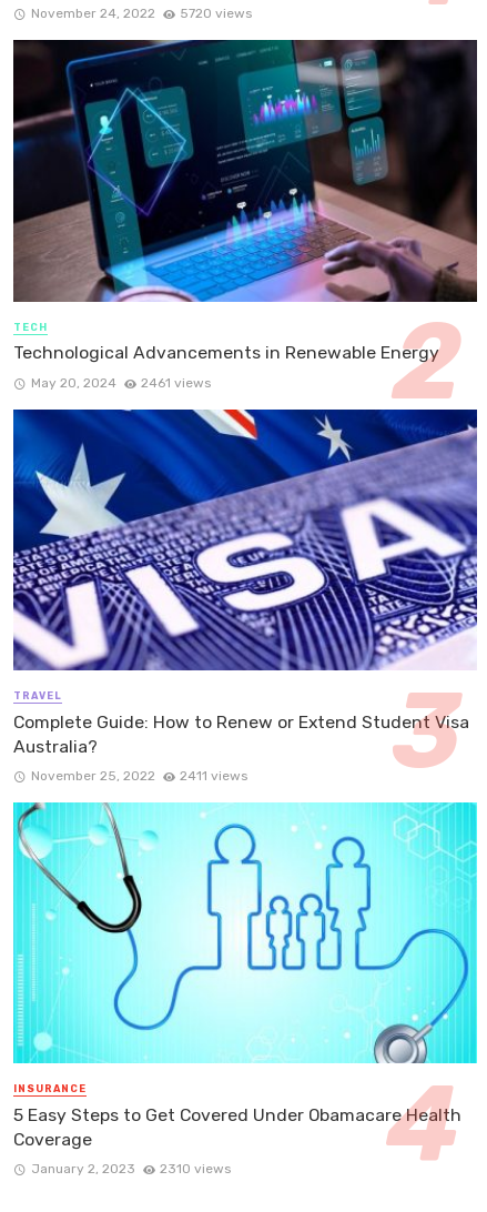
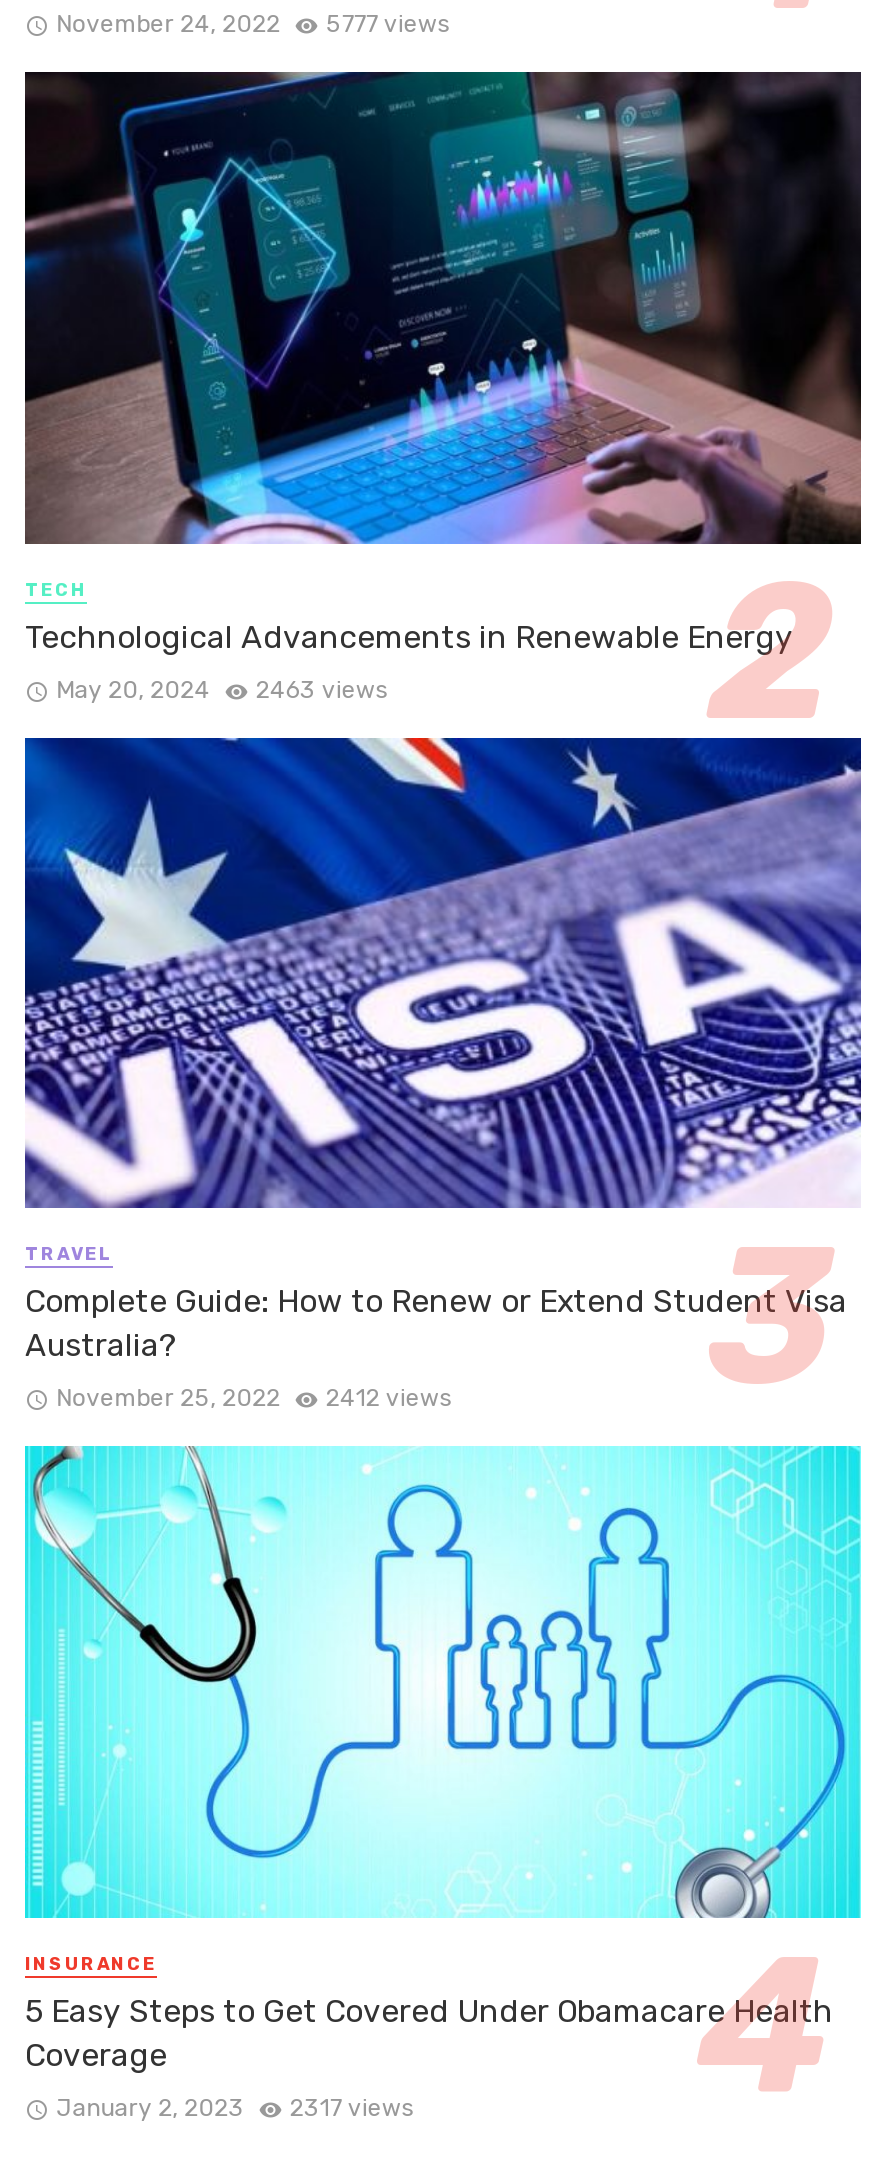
[31,6,252,22] November 24, 2022 5720 views -> [56,11,450,39] November 24, 2022 5777 views
[31,375,211,390] May 20, 2024 2461 views -> [56,676,388,704] May 20, 2024 2463 views
[31,768,248,784] November 25, 2022 2411 views -> [56,1385,452,1413] November 25, 2022 2412 views
[31,1161,231,1177] January 2, 2023 2310 views -> [56,2094,414,2122] January 2, 2023 2317 views

